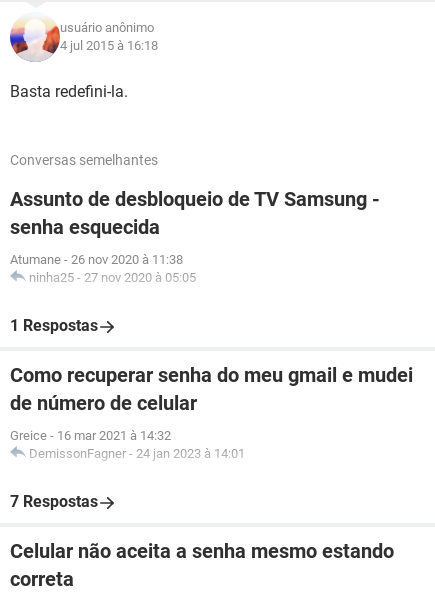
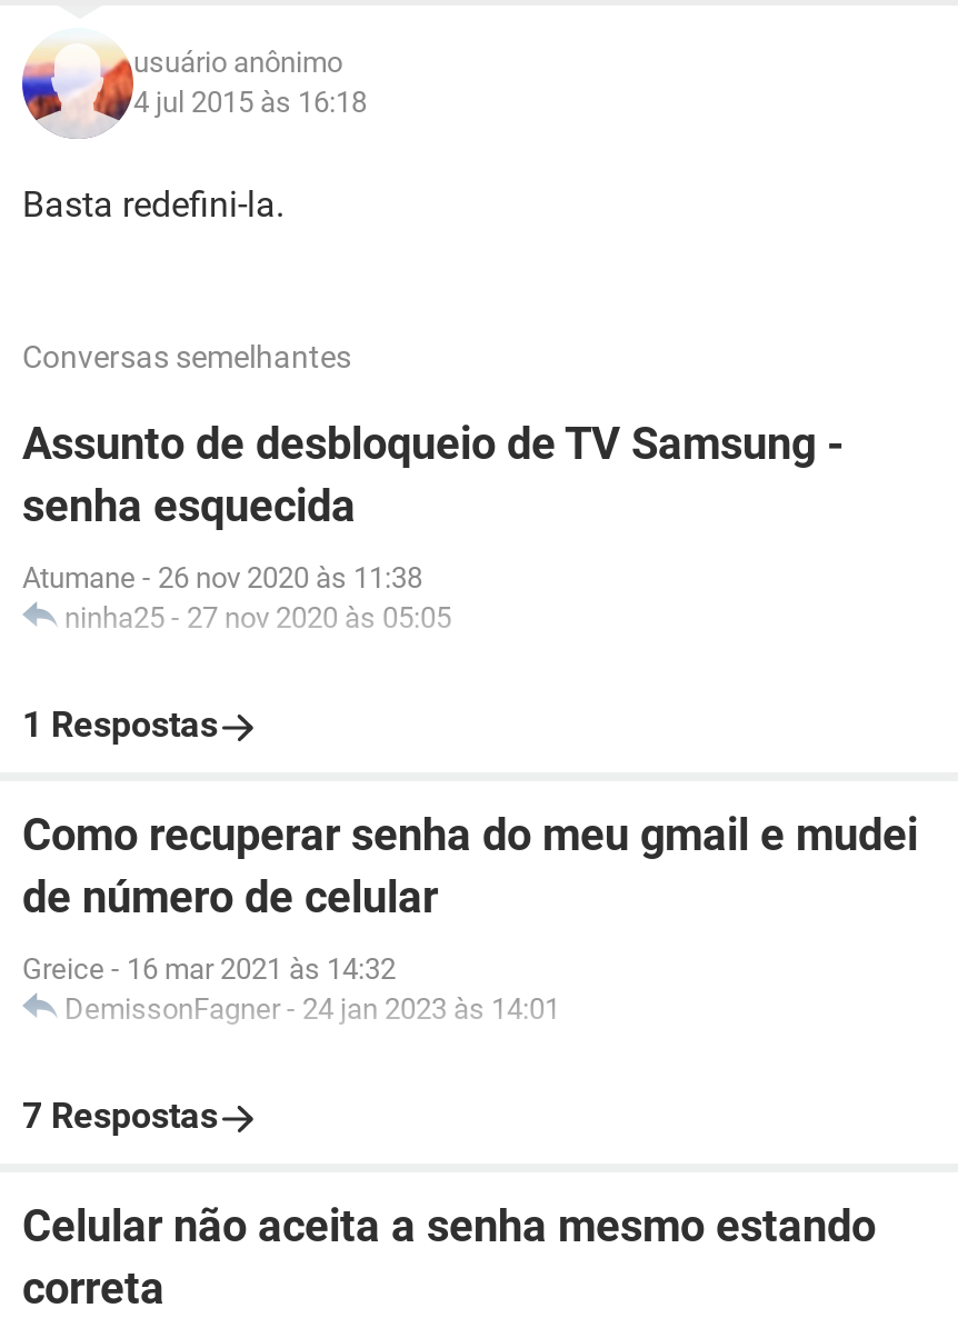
[60,38,158,53] 4 jul 2015 à 16:18 -> [133,86,367,119] 4 jul 2015 às 16:18
[10,252,183,267] Atumane - 26 nov 2020 à 11:38 -> [22,561,422,595] Atumane - 26 nov 2020 às 11:38
[29,270,196,285] ninha25 - 27 nov 2020 à 05:05 -> [64,601,451,635] ninha25 - 27 nov 2020 às 05:05
[10,428,171,443] Greice - 16 mar 2021 à 14:32 -> [22,952,396,986] Greice - 16 mar 2021 às 14:32
[29,446,245,461] DemissonFagner- 24 jan 2023 à 14:01 -> [64,992,560,1026] DemissonFagner- 24 jan 2023 às 14:01

